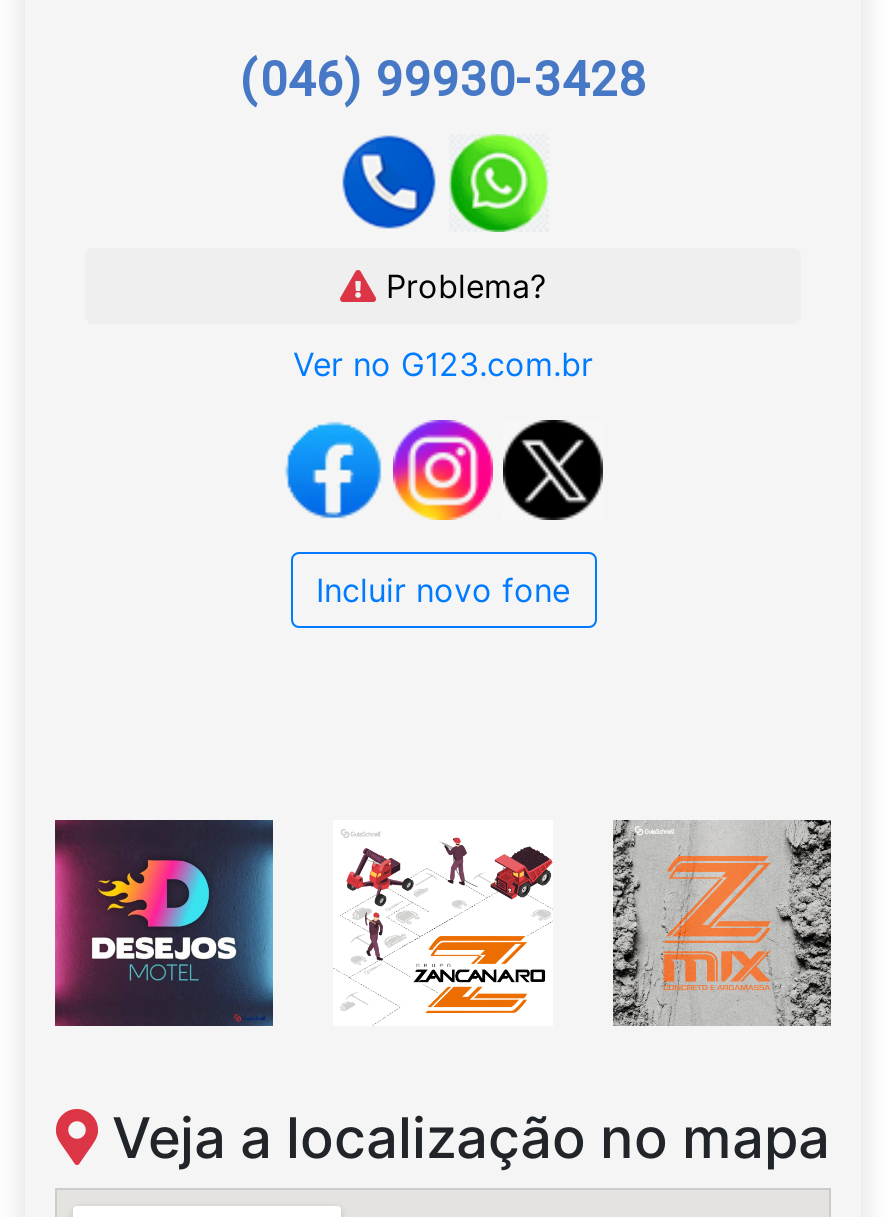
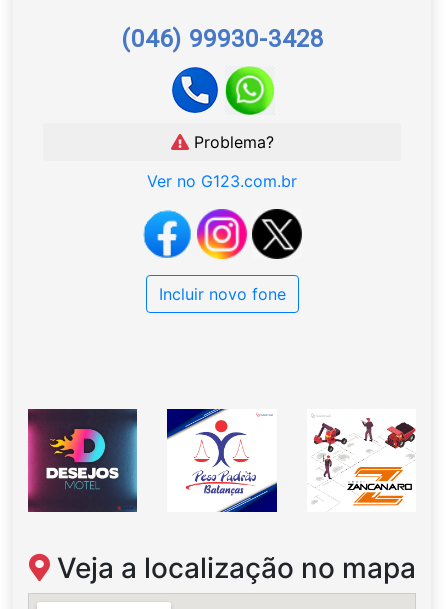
[333,820,553,1026] [image] -> [166,408,278,513] [image]
[611,818,833,1028] [image] -> [307,409,416,512] [image]

